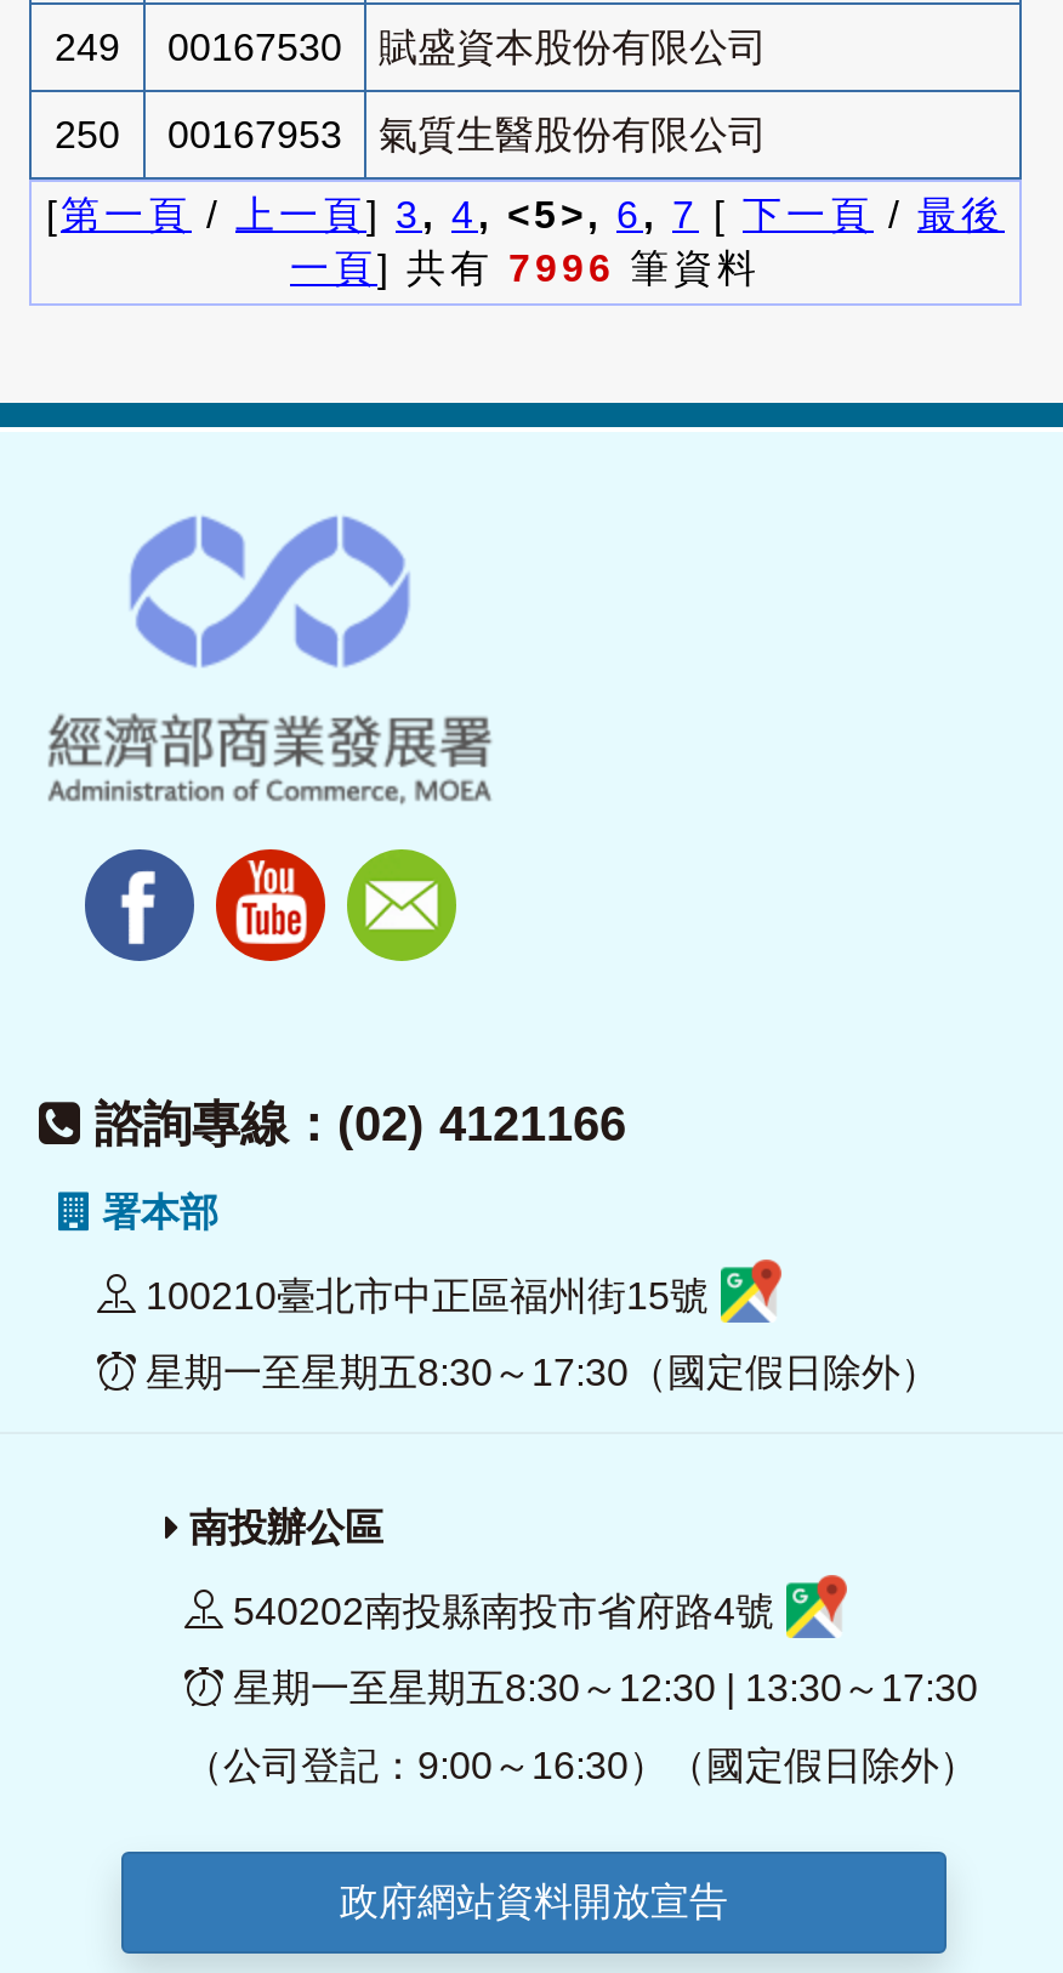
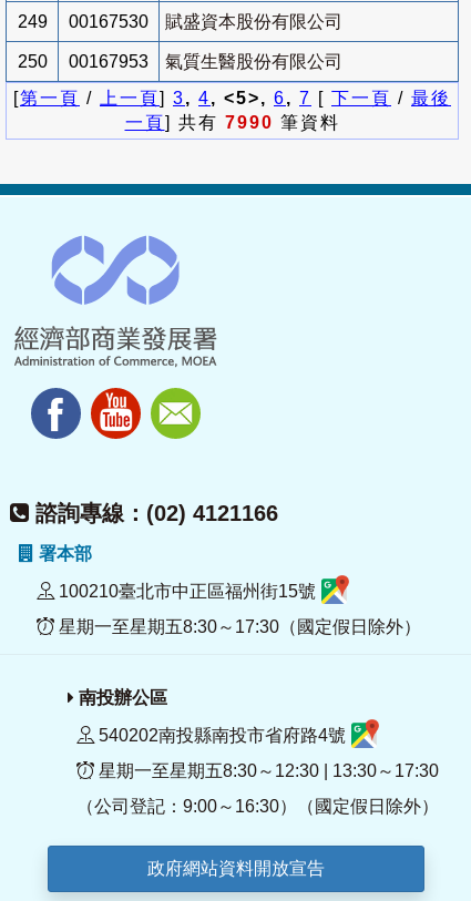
[290,247,761,289] 一頁] 共有7996筆資料 -> [125,113,340,132] 一頁] 共有7990筆資料

